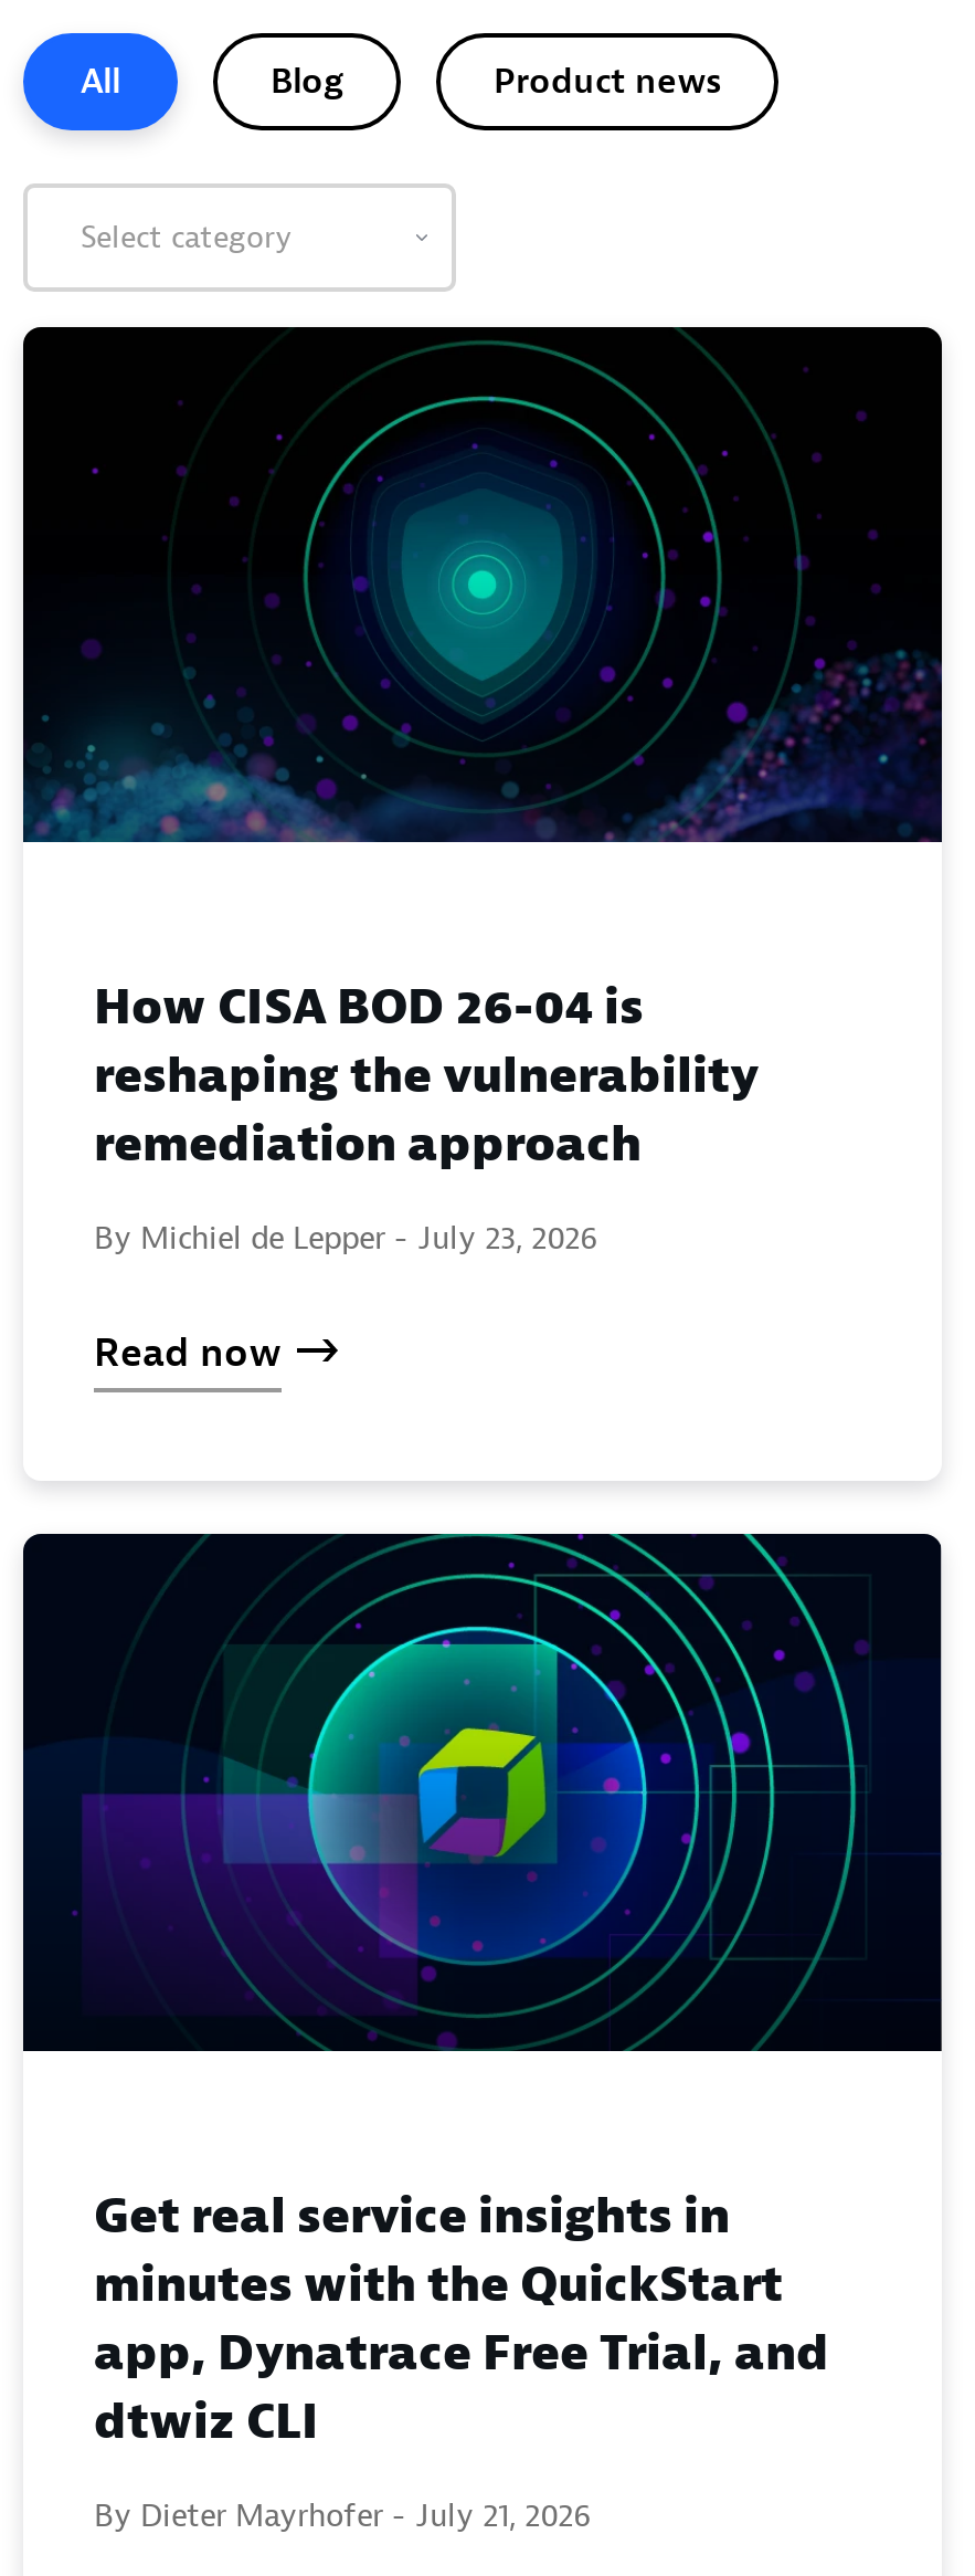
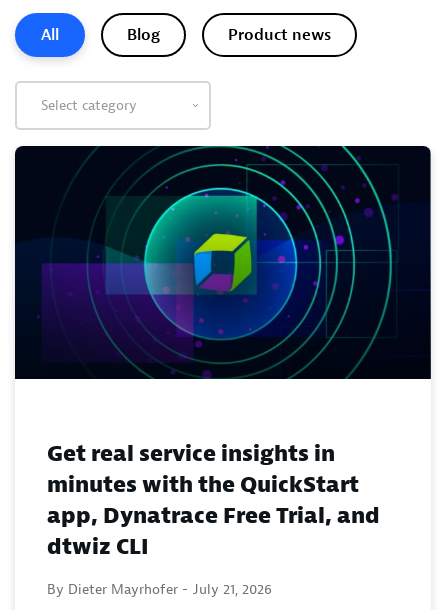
[23,325,944,842] [image] -> none
[94,977,759,1380] How CISA BOD 26-04 is | reshaping the vulnerability | remediation approach | By Michiel de Lepper - July 23, 2026 | Read now -> none

